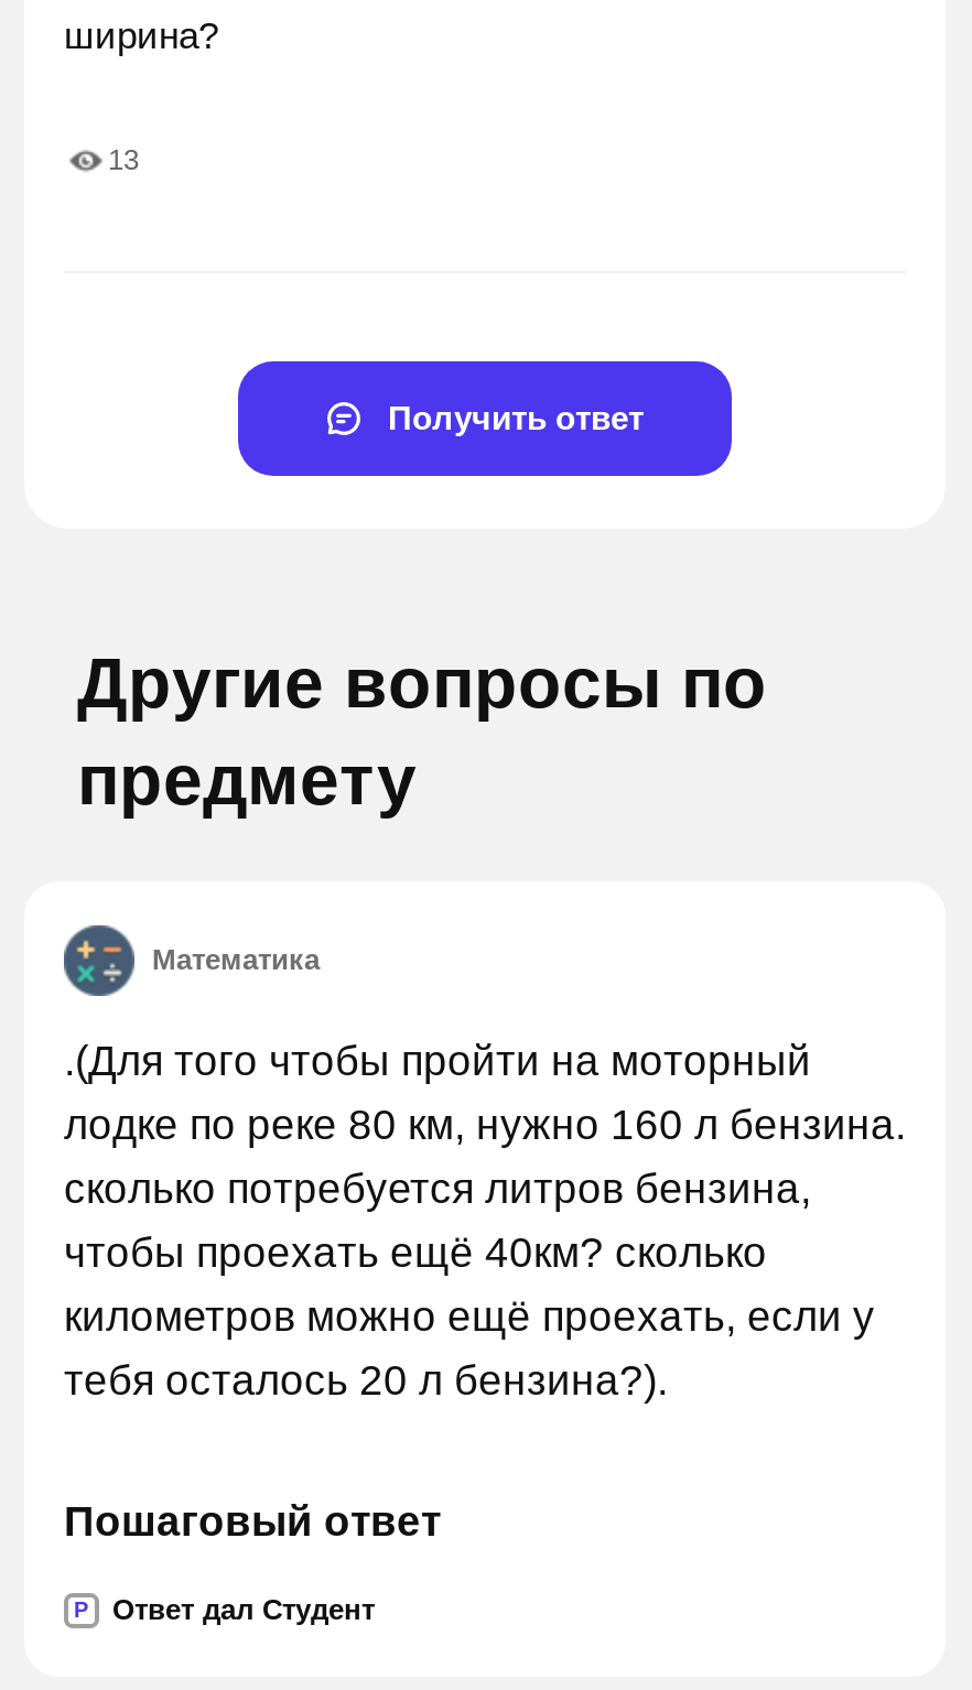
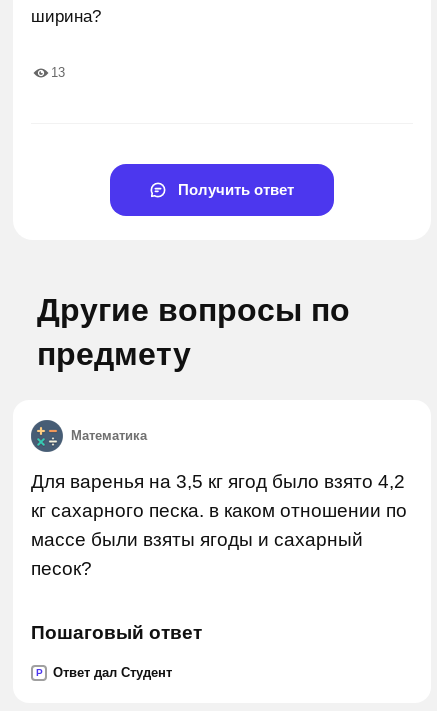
[64,1038,906,1404] .(Для того чтобы пройти на моторный | лодке по реке 80 км, нужно 160 л бензина. | сколько потребуется литров бензина, | чтобы проехать ещё 40км? сколько | километров можно ещё проехать, если у | тебя осталось 20 л бензина?). -> [31,471,407,579] Для варенья на 3,5 кг ягод было взято 4,2 | кг сахарного песка. в каком отношении по | массе были взяты ягоды и сахарный | песок?

